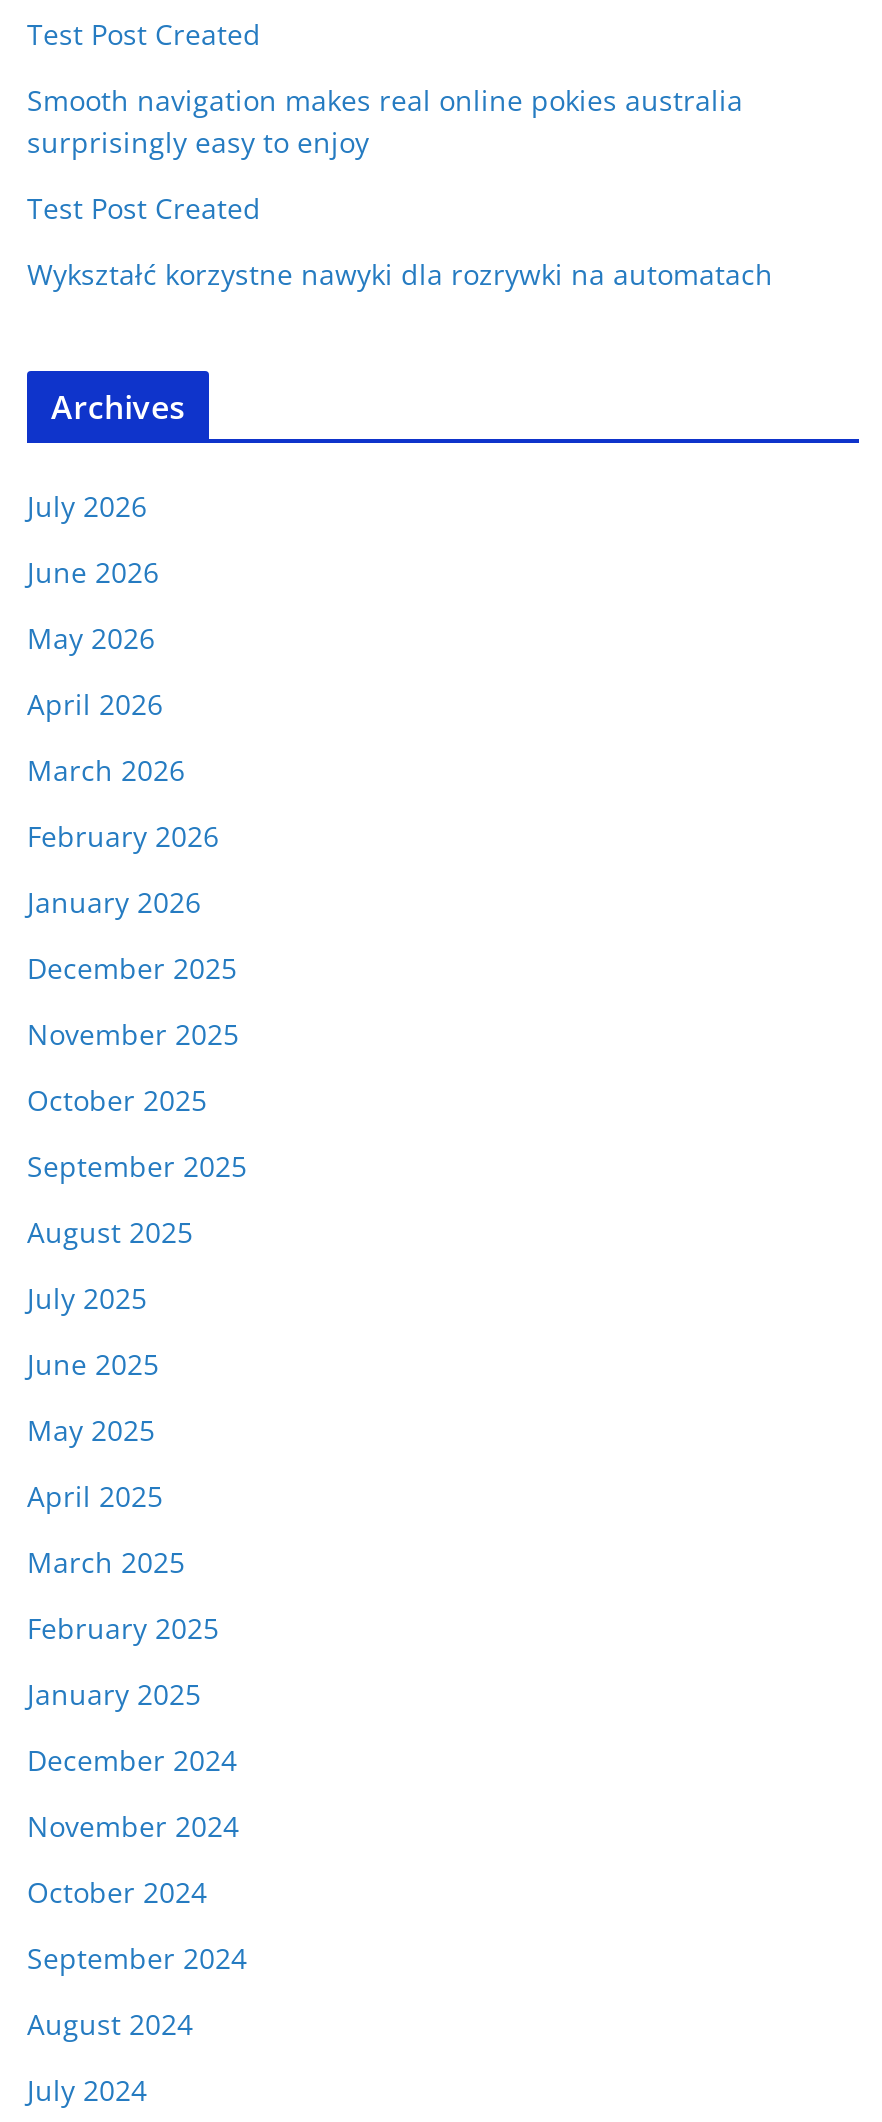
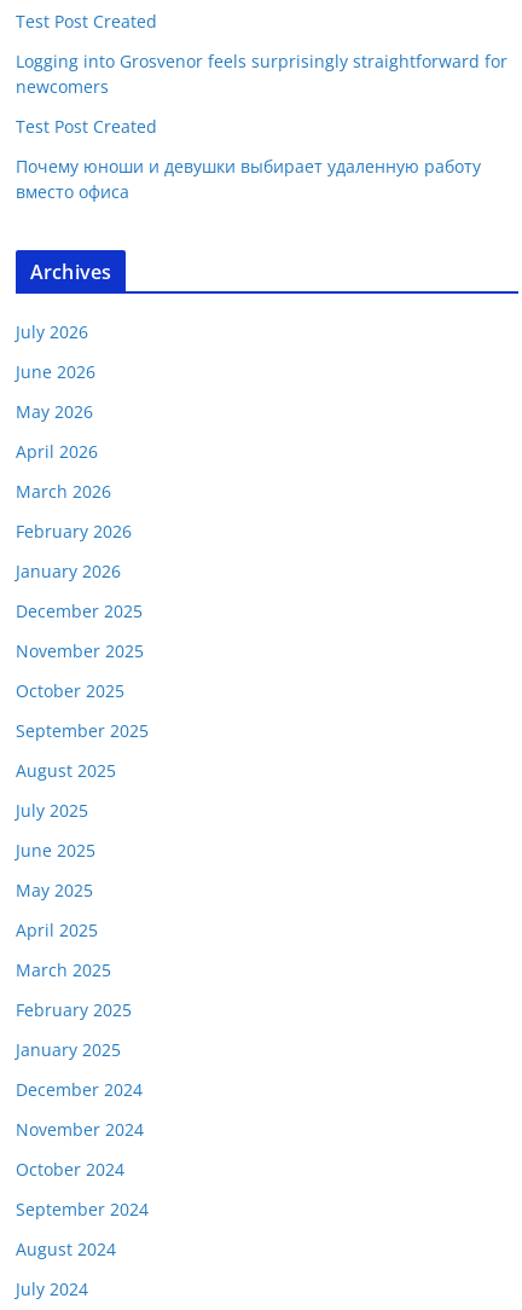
[27,81,743,161] Smooth navigation makes real online pokies australia | surprisingly easy to enjoy -> [16,50,507,98] Logging into Grosvenor feels surprisingly straightforward for | newcomers
[27,255,773,293] Wykształć korzystne nawyki dla rozrywki na automatach -> [16,155,481,203] Почему юноши и девушки выбирает удаленную работу | вместо офиса

